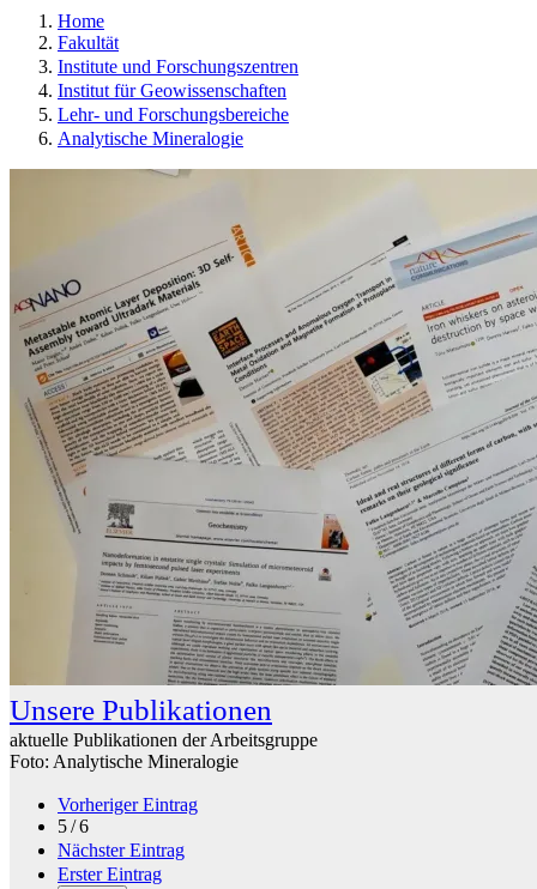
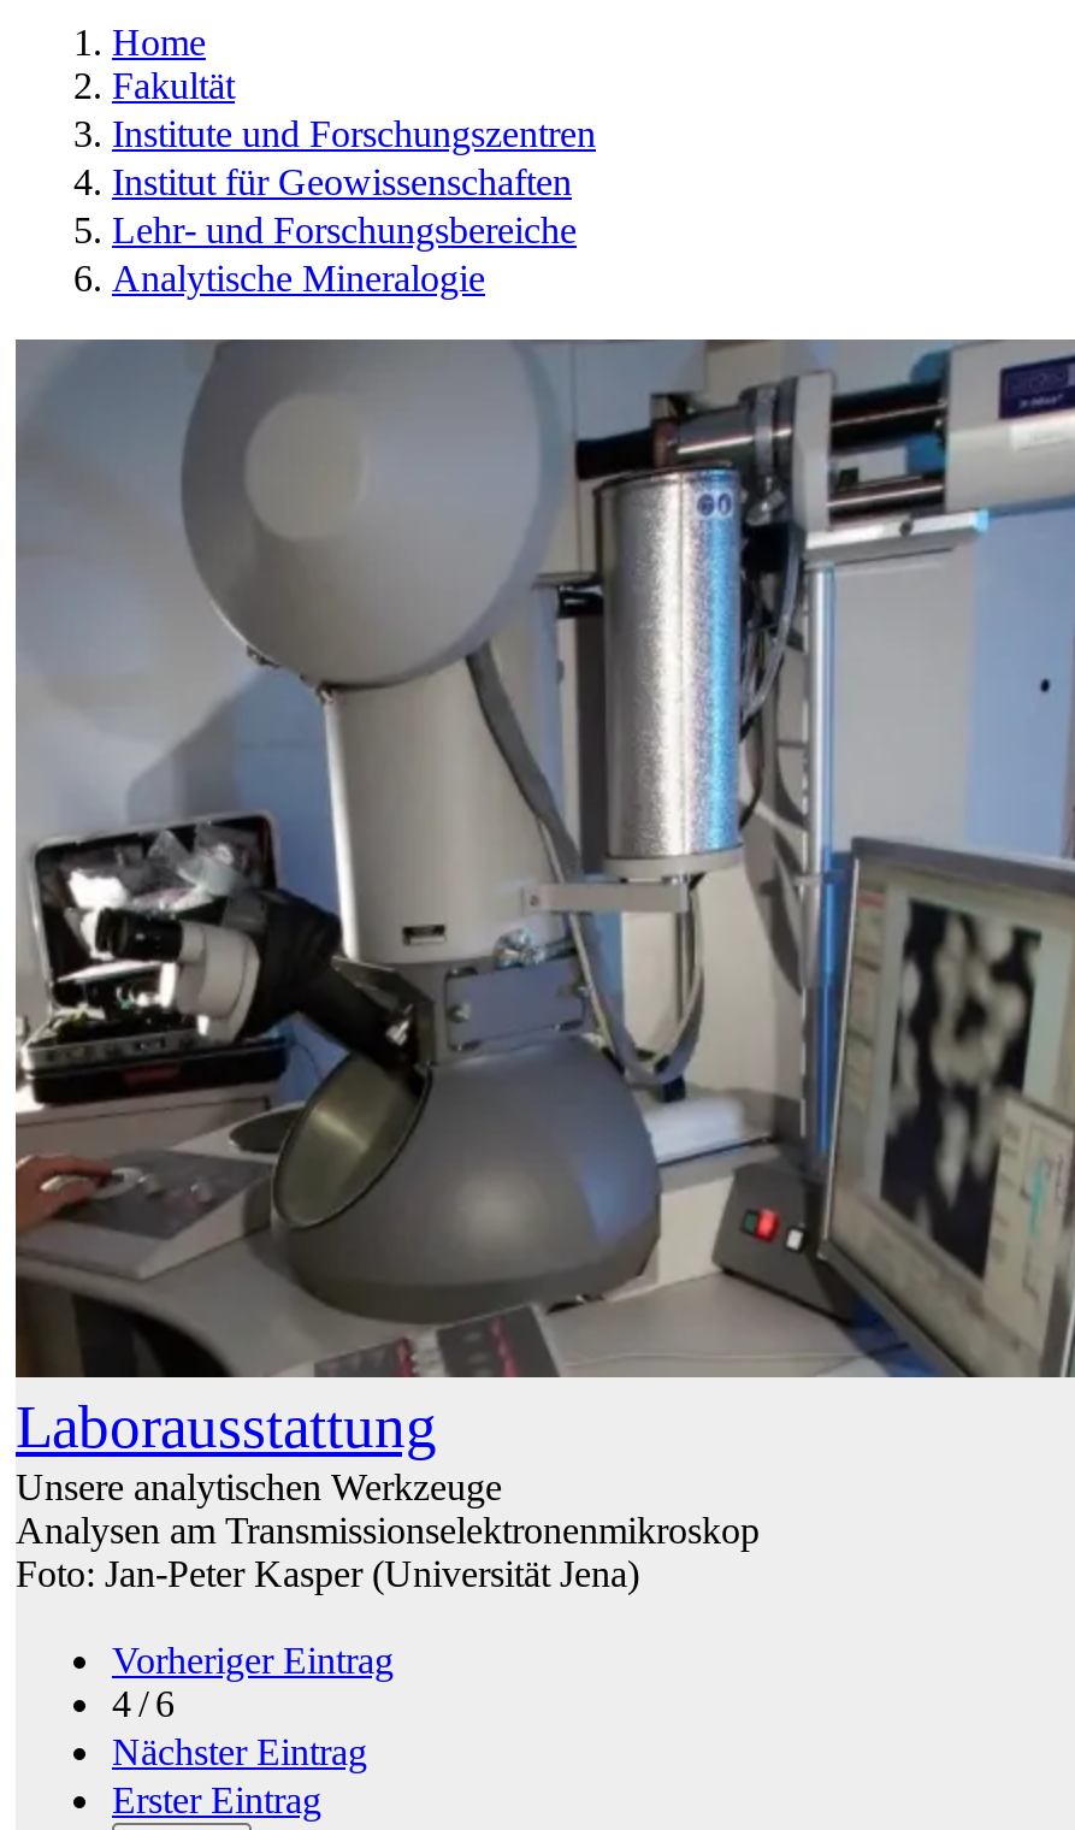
[8,168,533,772] [image] | Unsere Publikationen | aktuelle Publikationen der Arbeitsgruppe | Foto: Analytische Mineralogie -> [13,337,1068,1594] [image] | Laborausstattung | Unsere analytischen Werkzeuge | Analysen am Transmissionselektronenmikroskop | Foto: Jan-Peter Kasper (Universität Jena)
[58,816,89,836] 5 / 6 -> [112,1683,175,1724] 4 / 6

